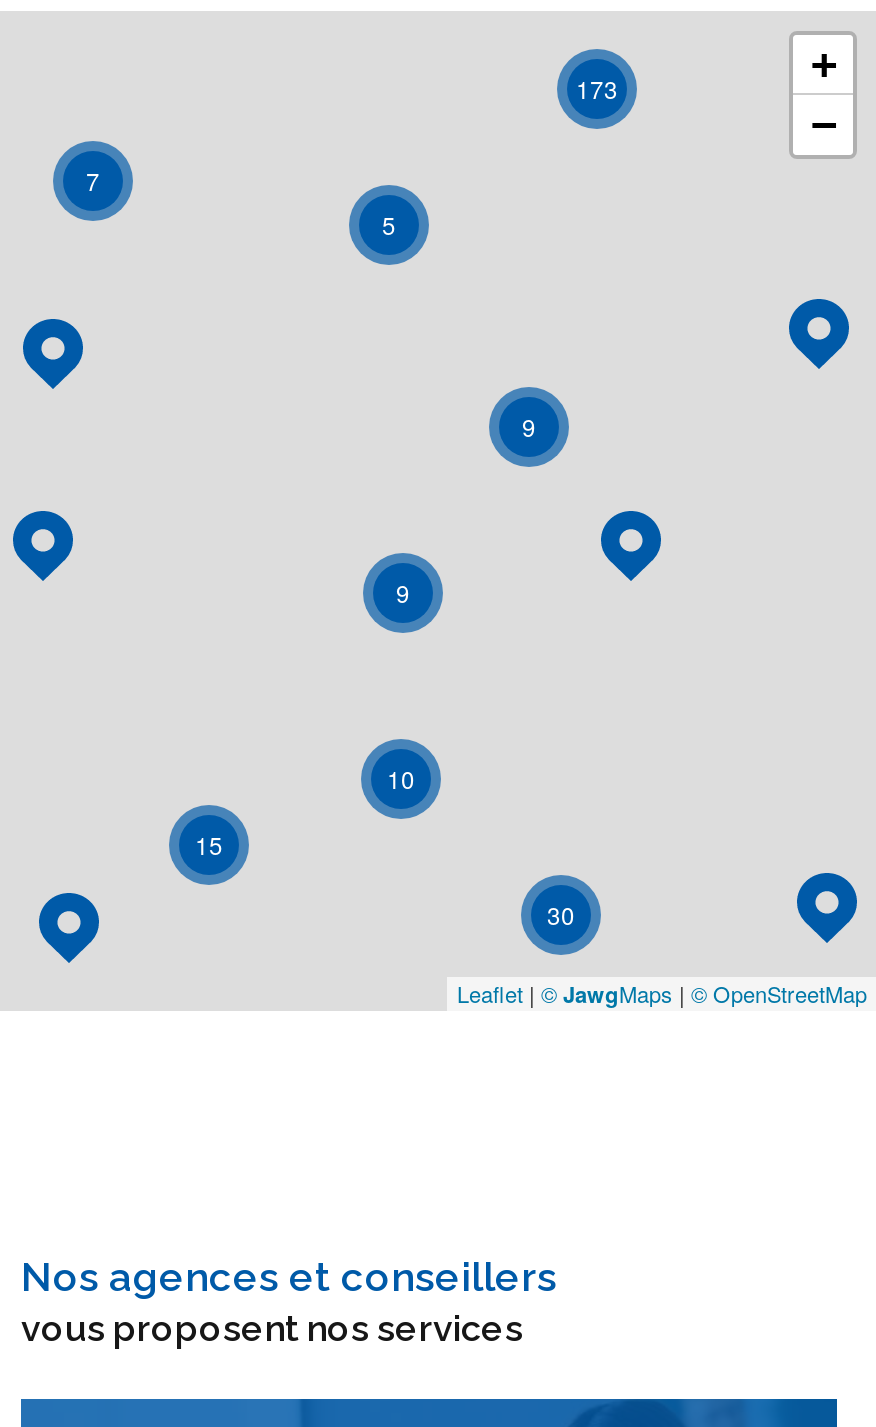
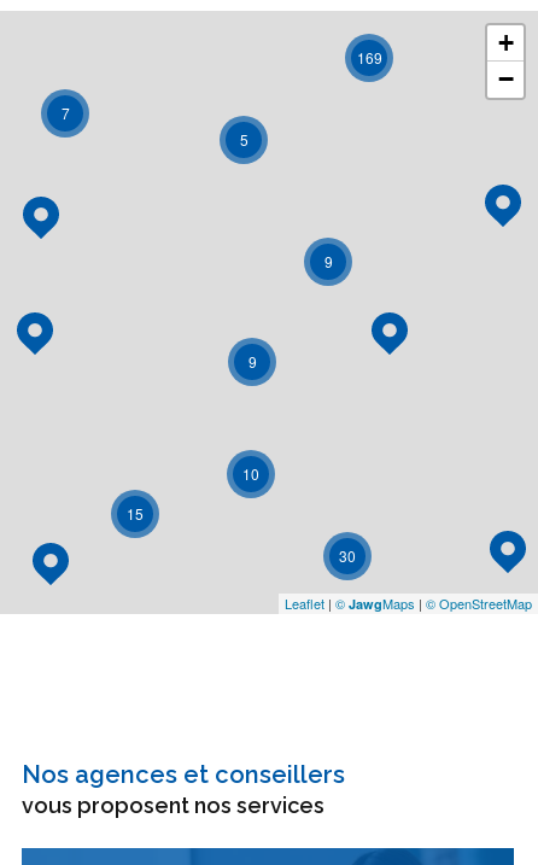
[576,72,618,106] 173 -> [356,47,382,68] 169

